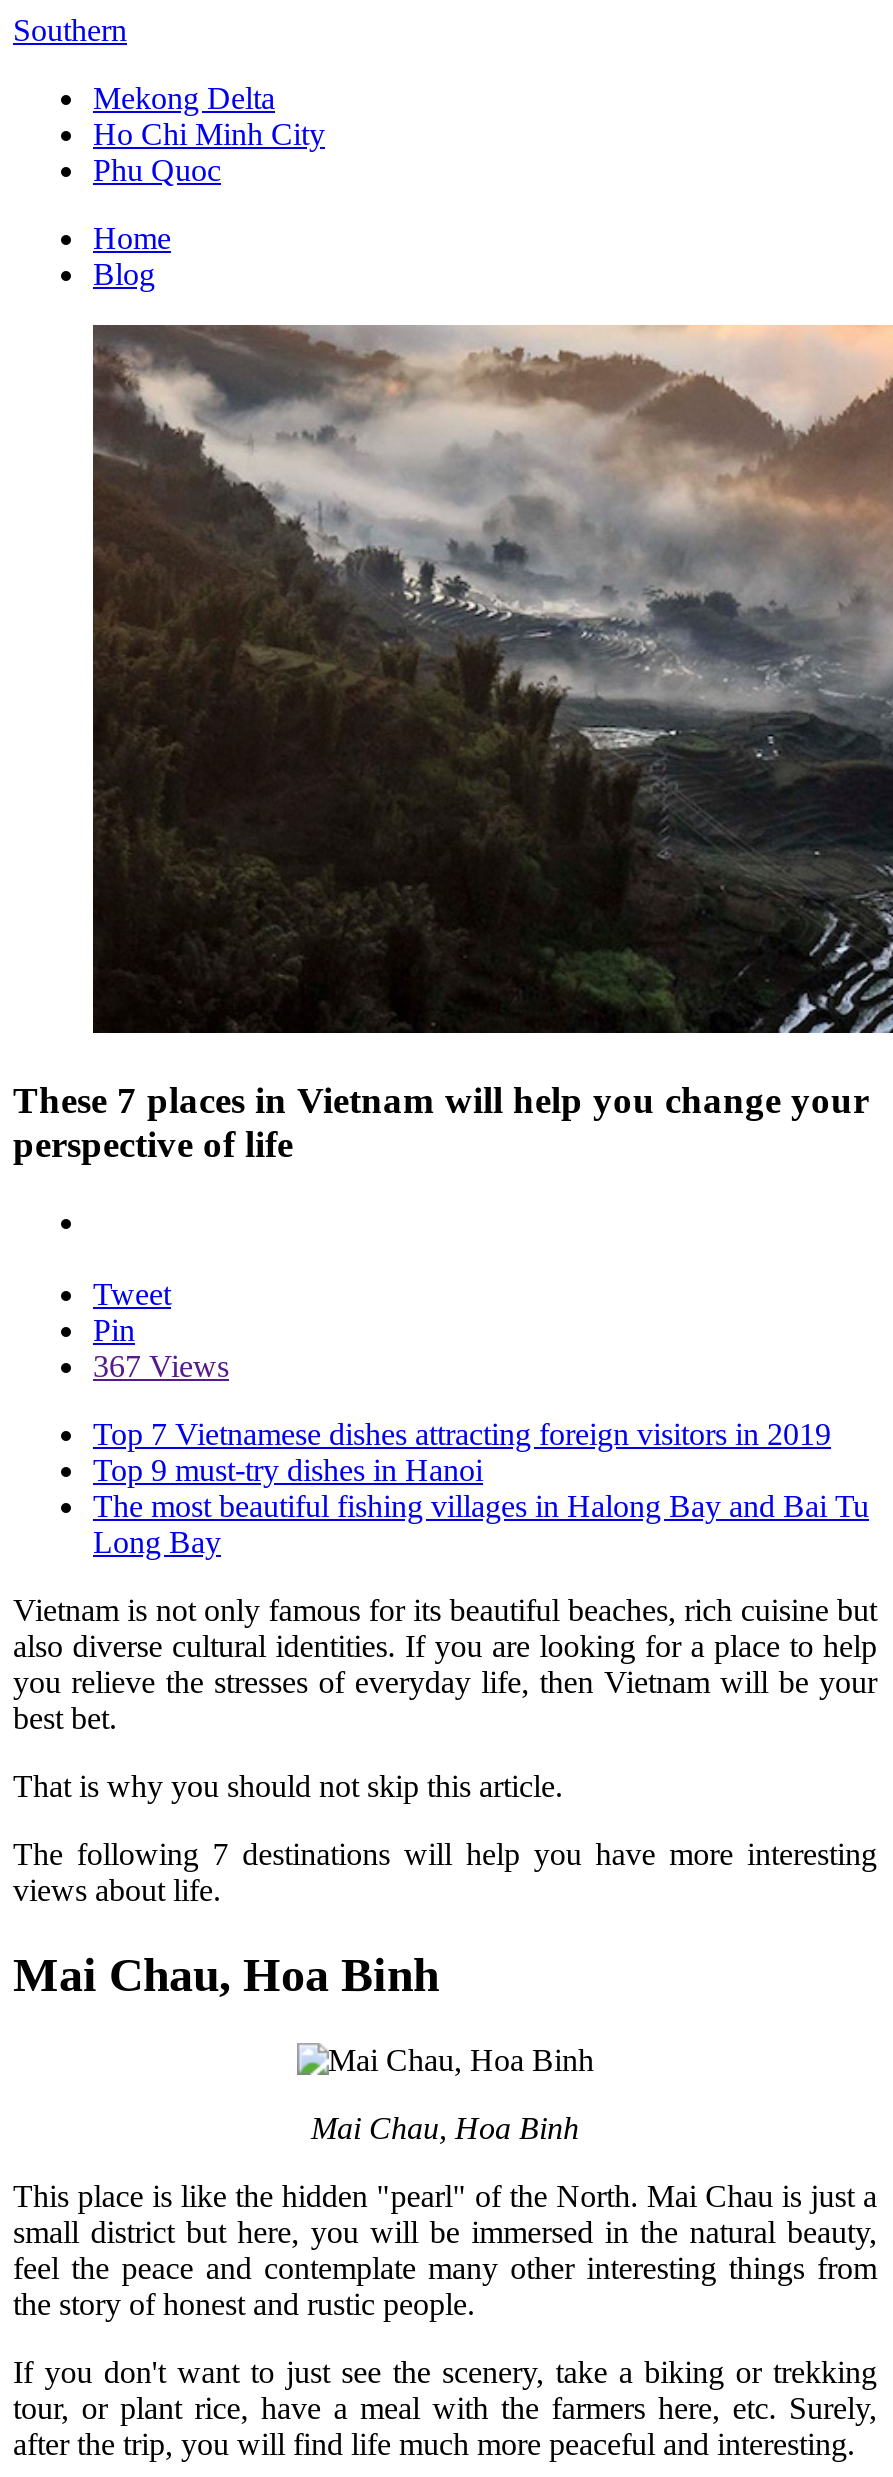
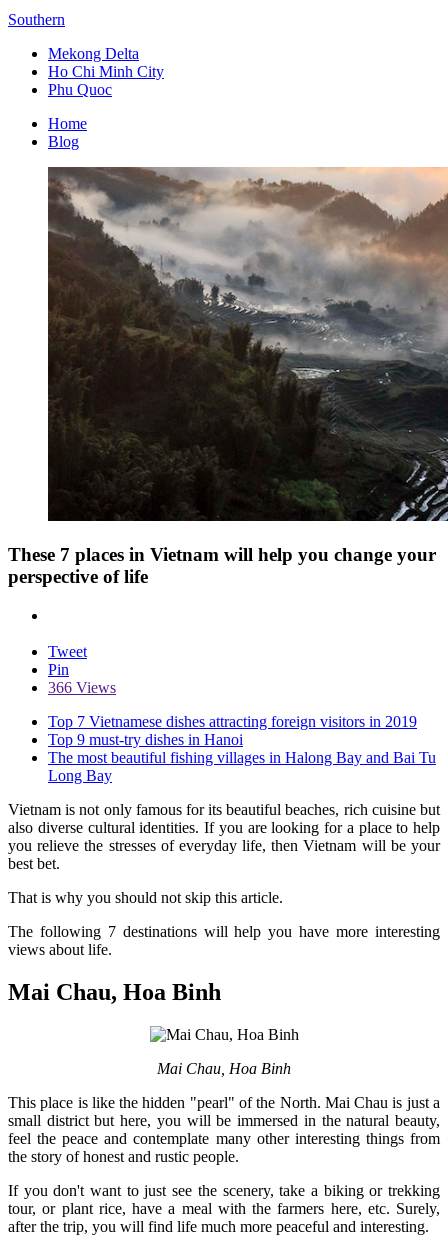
[93,1350,229,1384] 367 Views -> [48,679,116,696] 366 Views

